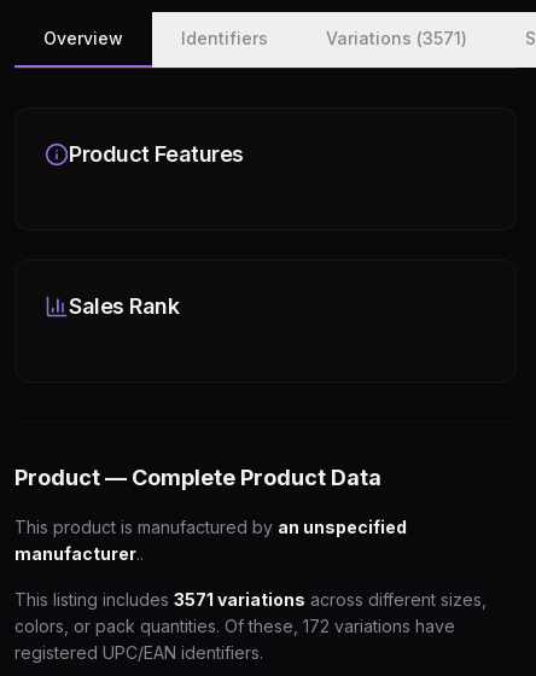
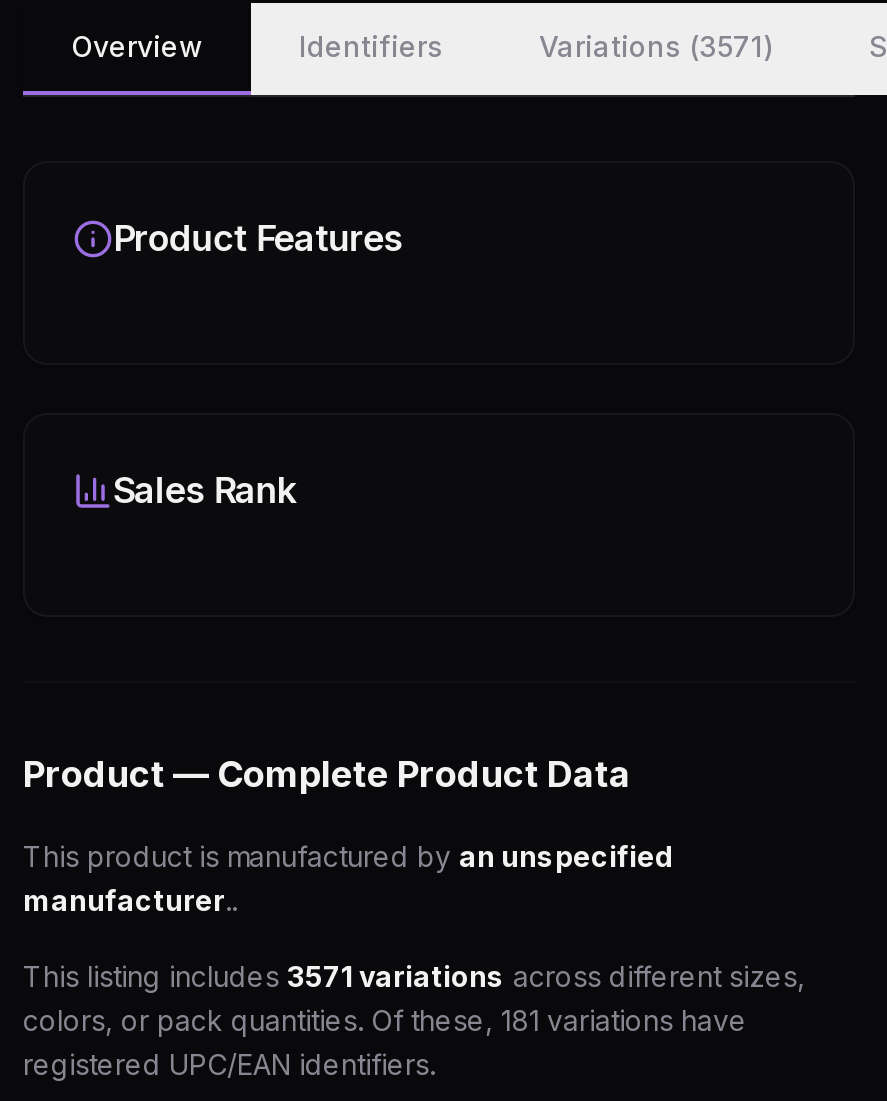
[14,616,455,636] colors, or pack quantities. Of these, 172 variations have -> [23,1003,747,1037] colors, or pack quantities. Of these, 181 variations have

